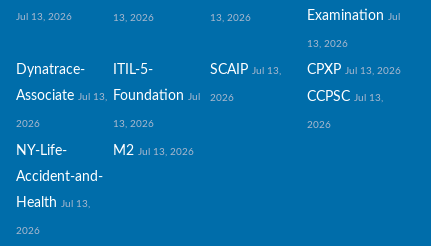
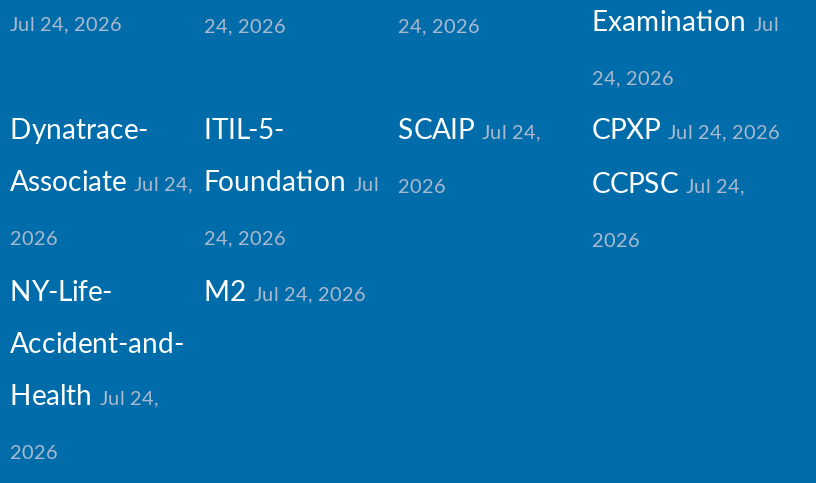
[16,12,72,22] Jul 13, 2026 -> [10,15,122,35] Jul 24, 2026
[113,13,154,23] 13, 2026 -> [204,17,286,37] 24, 2026
[210,13,251,23] 13, 2026 -> [398,17,480,37] 24, 2026
[307,39,348,49] 13, 2026 -> [592,69,674,89] 24, 2026
[210,63,281,77] SCAIP Jul 13, -> [398,117,540,145] SCAIP Jul 24,
[307,63,401,77] CPXP Jul 13, 2026 -> [592,117,780,145] CPXP Jul 24, 2026
[16,89,107,103] Associate Jul 13, -> [10,169,192,197] Associate Jul 24,
[307,90,383,104] CCPSC Jul 13, -> [592,171,744,199] CCPSC Jul 24,
[113,119,154,129] 13, 2026 -> [204,229,286,249] 24, 2026
[113,144,194,158] M2 Jul 13, 2026 -> [204,279,366,307] M2 Jul 24, 2026
[16,196,90,210] Health Jul 13, -> [10,383,158,411] Health Jul 24,

